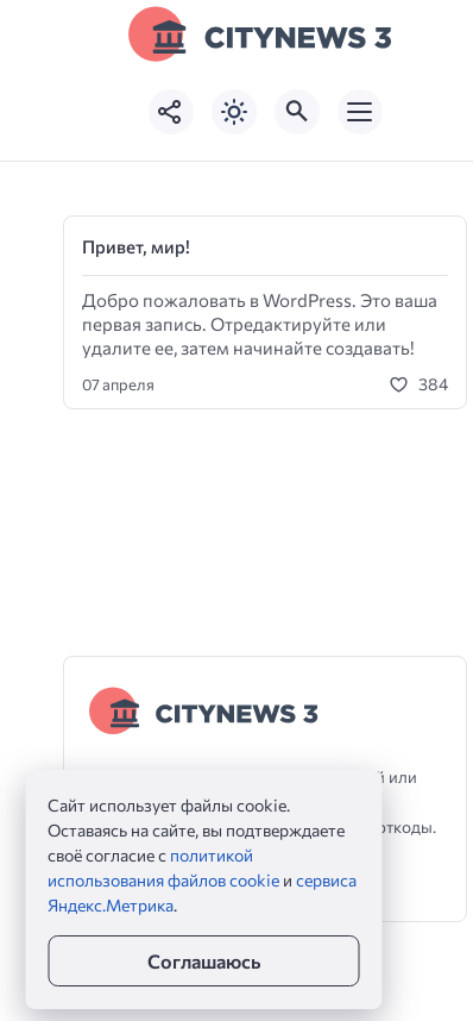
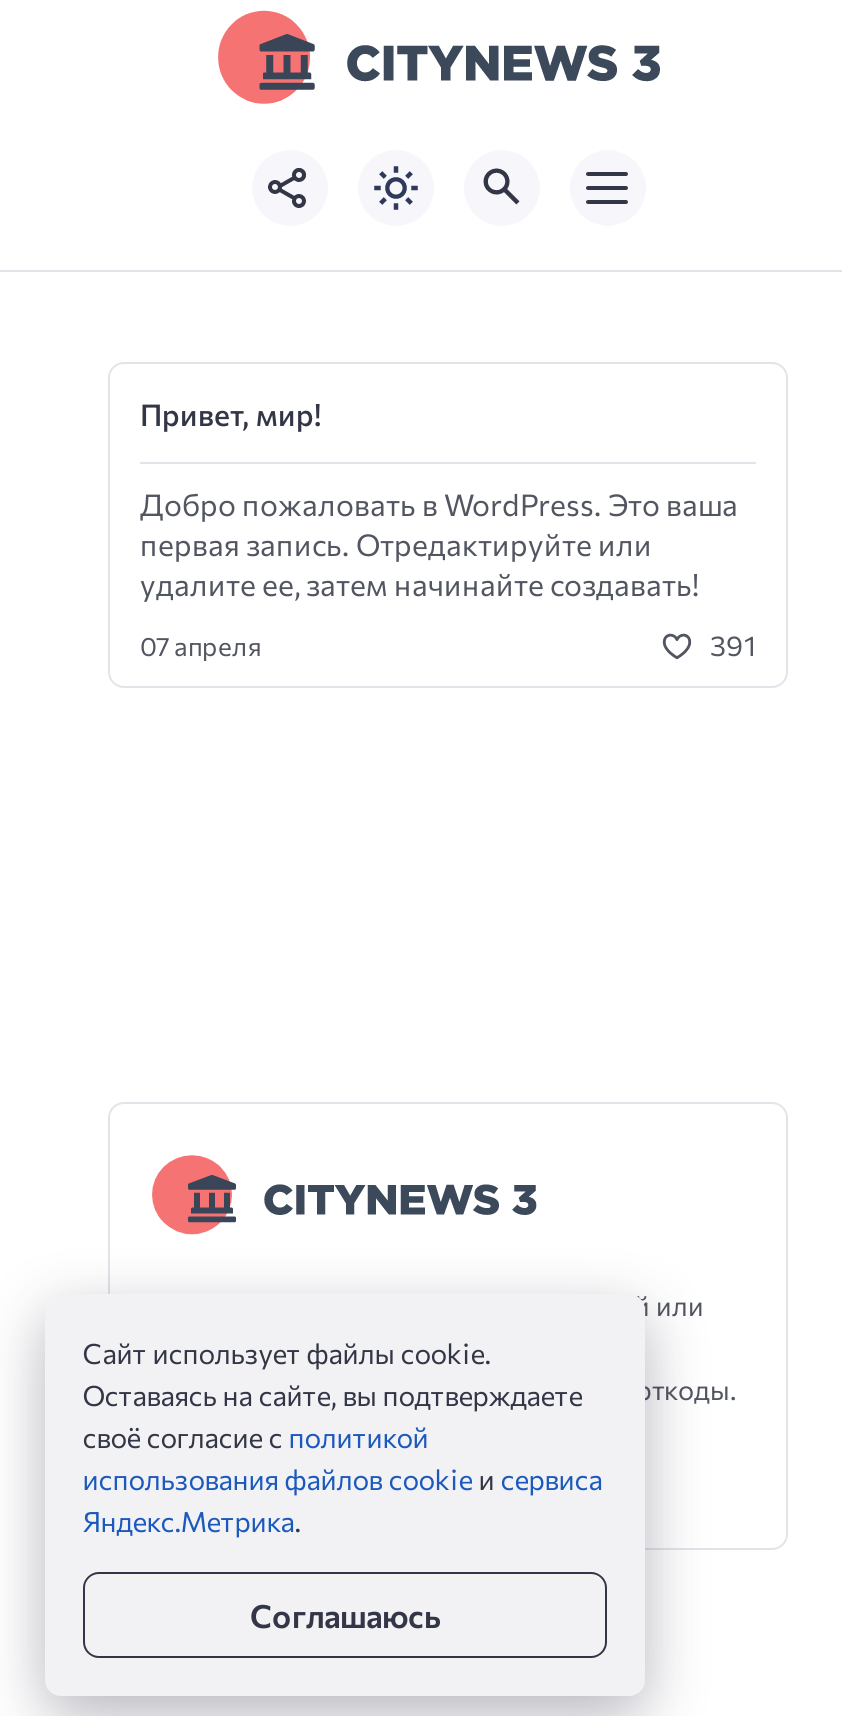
[418,373,448,394] 384 -> [710,627,756,661] 391

